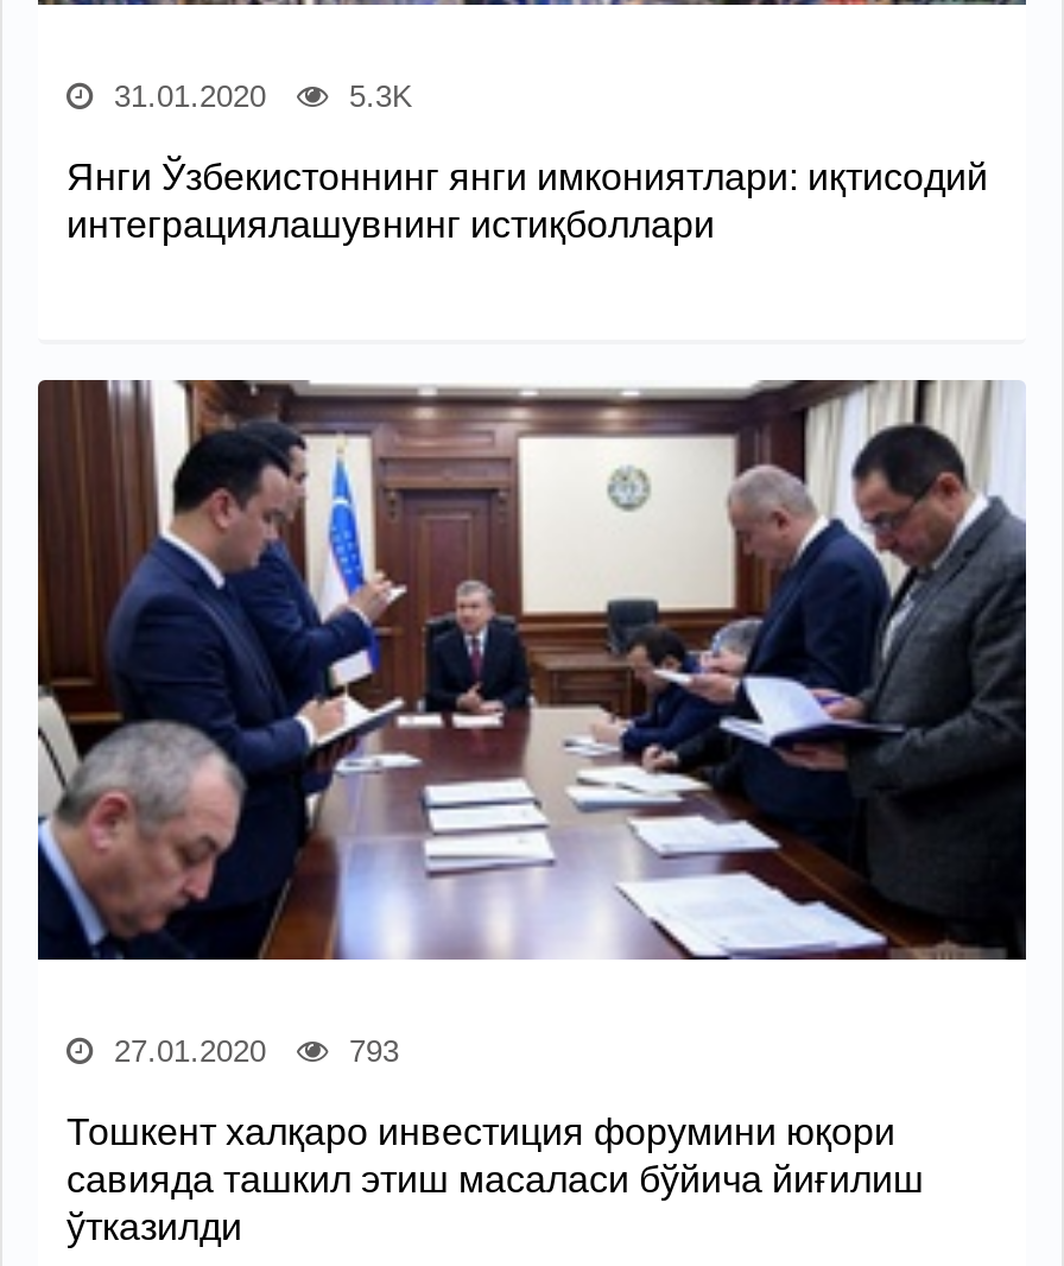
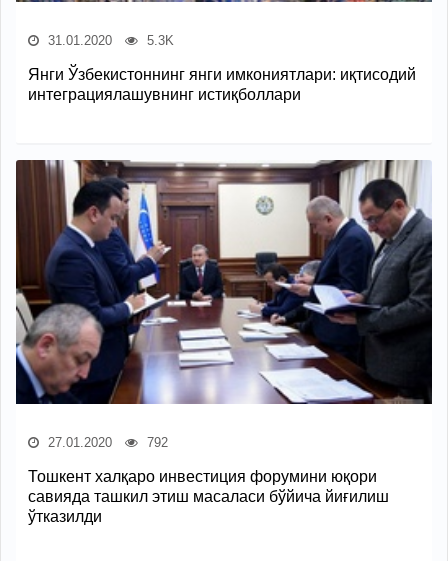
[340,1034,399,1070] 793 -> [143,435,168,450] 792

